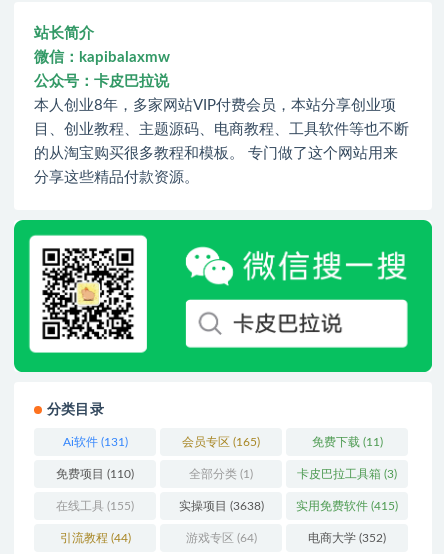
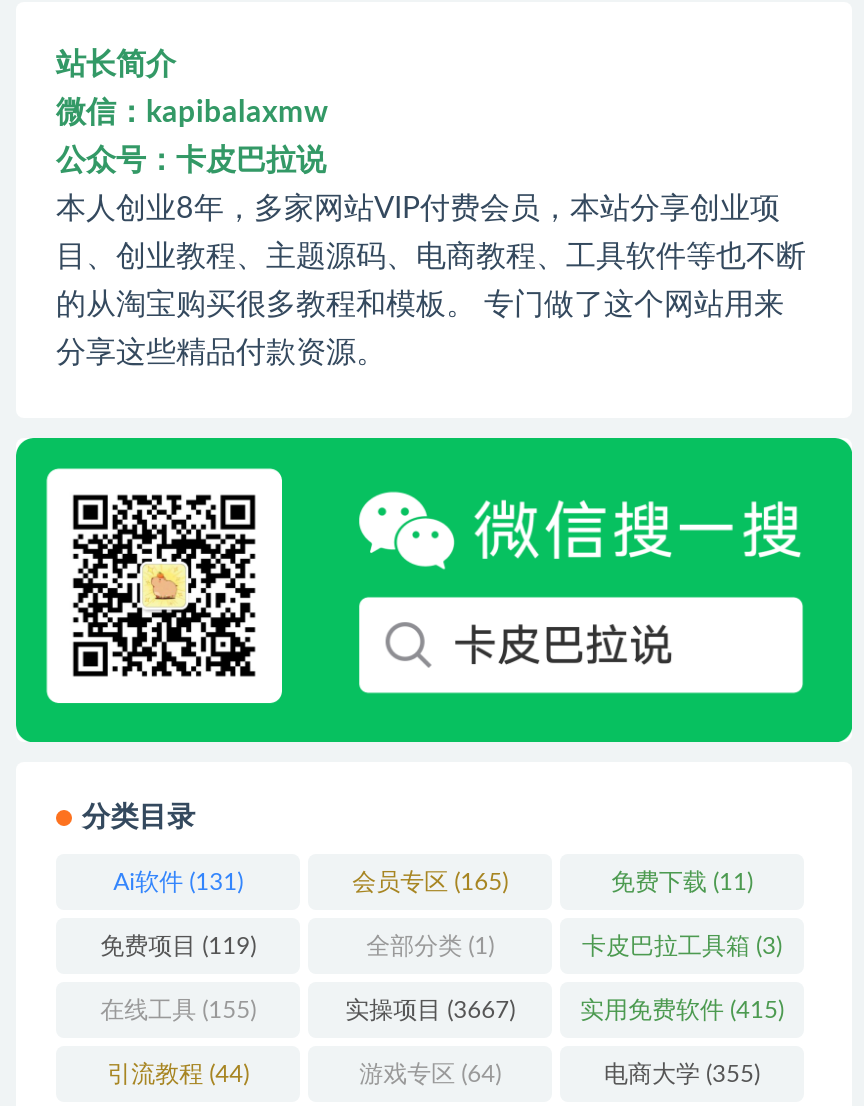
[56,468,134,480] 免费项目(110) -> [100,934,256,958] 免费项目(119)
[179,500,264,512] 实操项目(3638) -> [345,998,515,1022] 实操项目(3667)
[308,532,386,544] 电商大学(352) -> [604,1061,760,1085] 电商大学(355)

